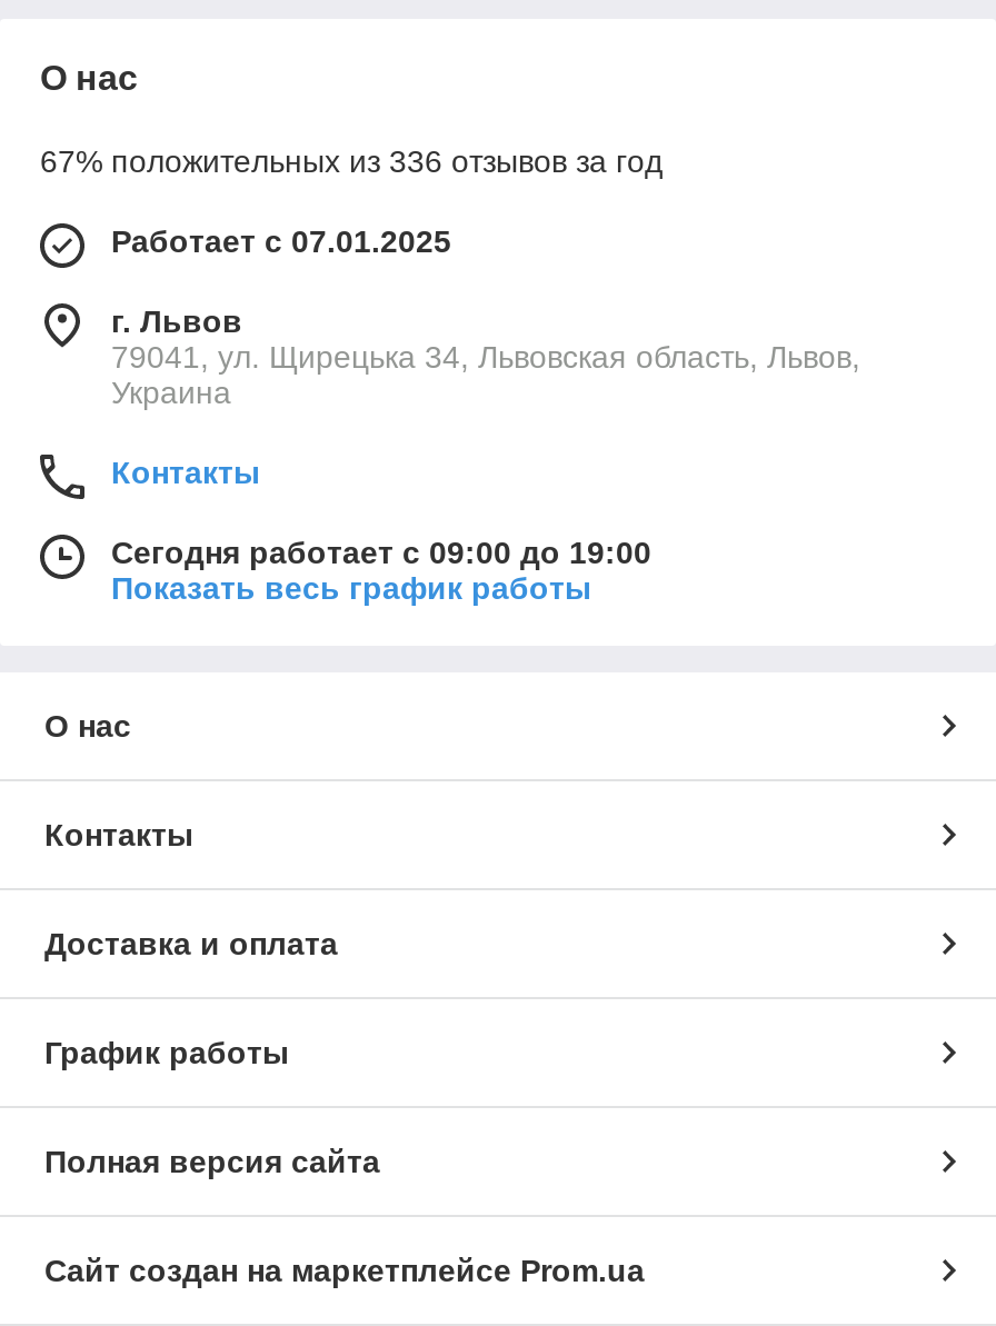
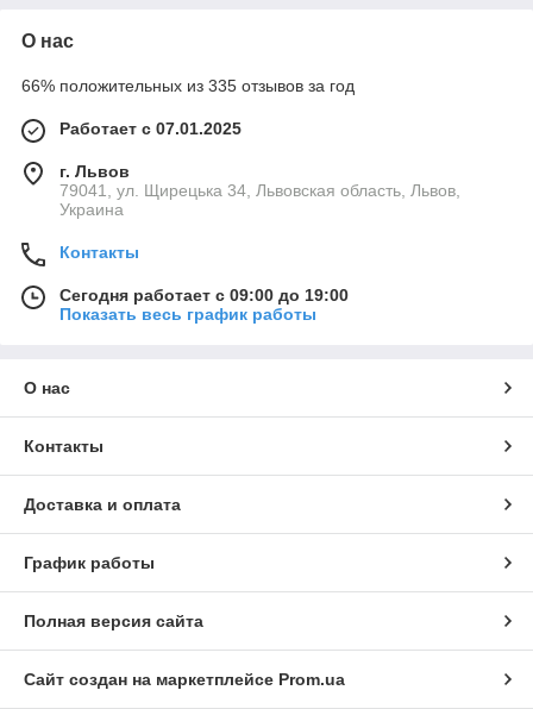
[40,143,663,179] 67% положительных из 336 отзывов за год -> [21,76,355,95] 66% положительных из 335 отзывов за год

